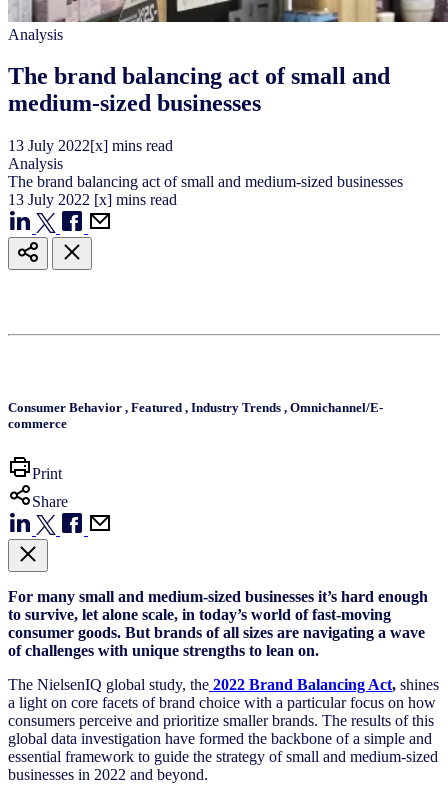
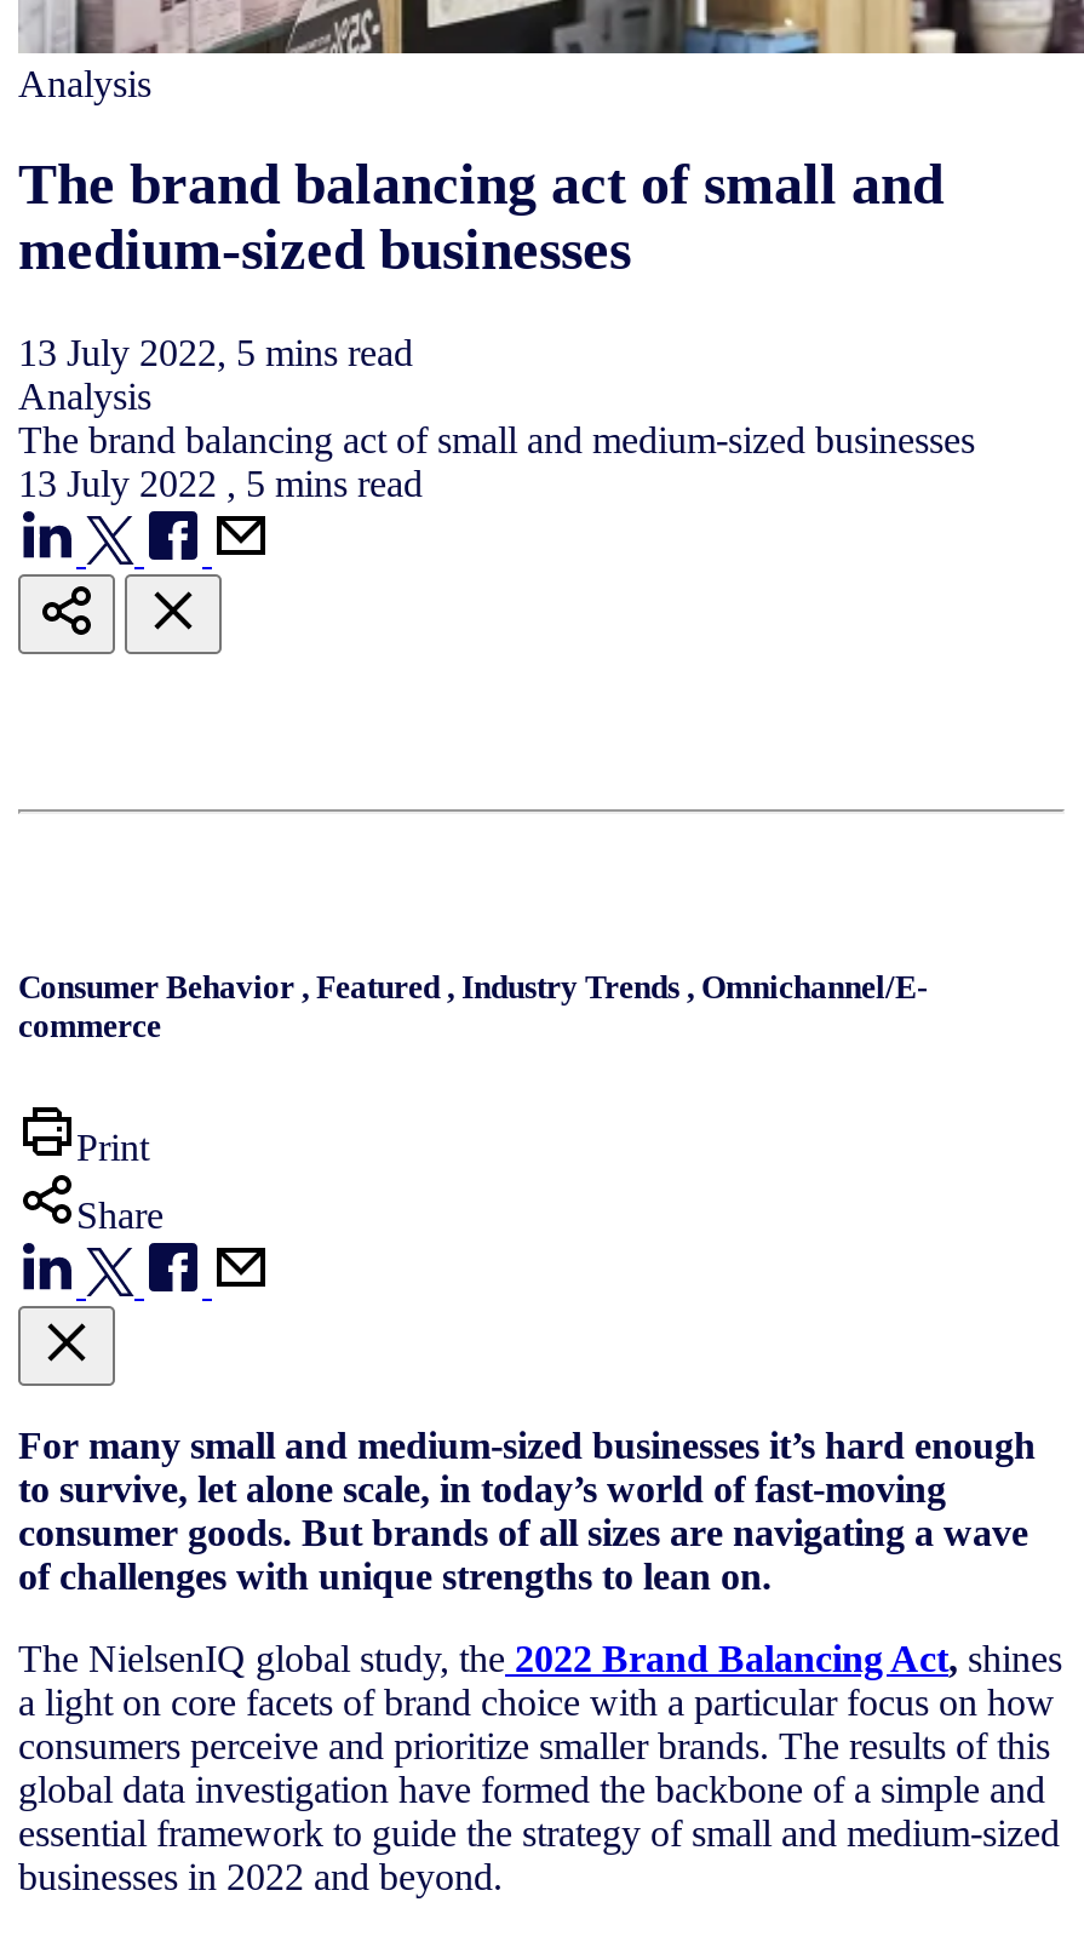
[8,137,173,154] 13 July 2022[x] mins read -> [18,333,413,374] 13 July 2022, 5 mins read
[8,191,177,208] 13 July 2022 [x] mins read -> [18,464,423,505] 13 July 2022 , 5 mins read

